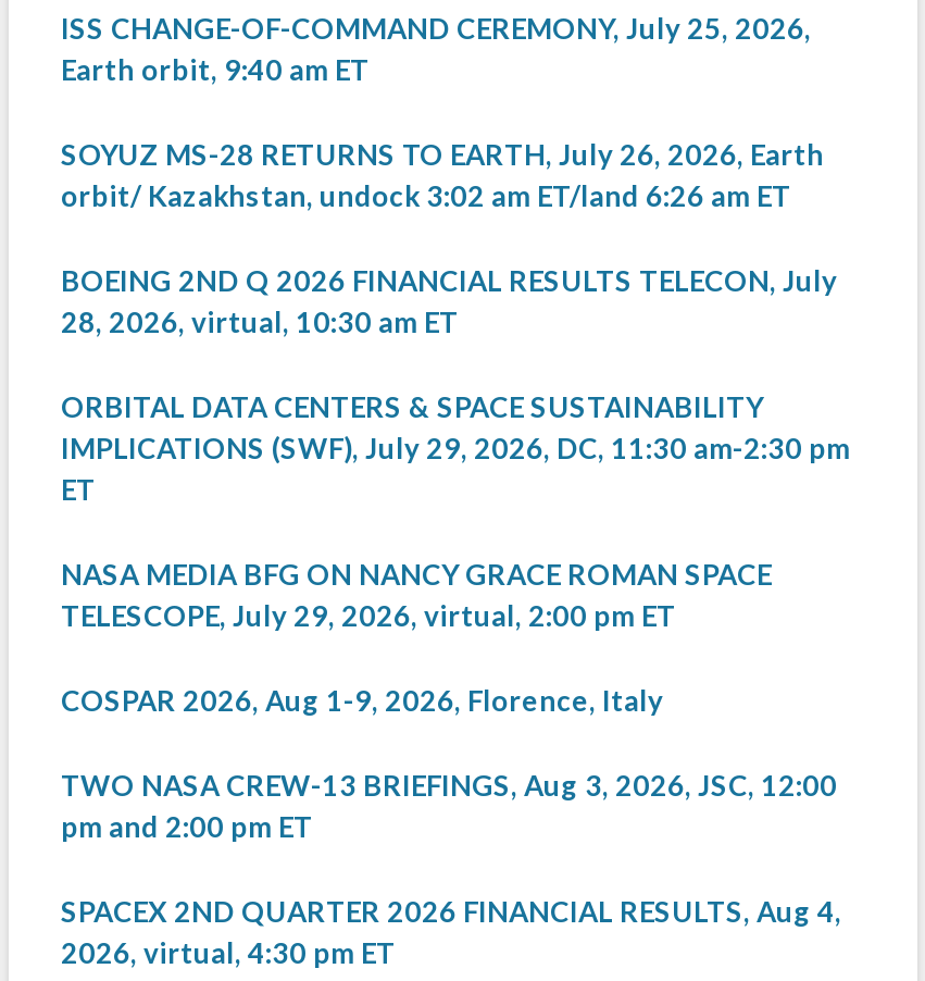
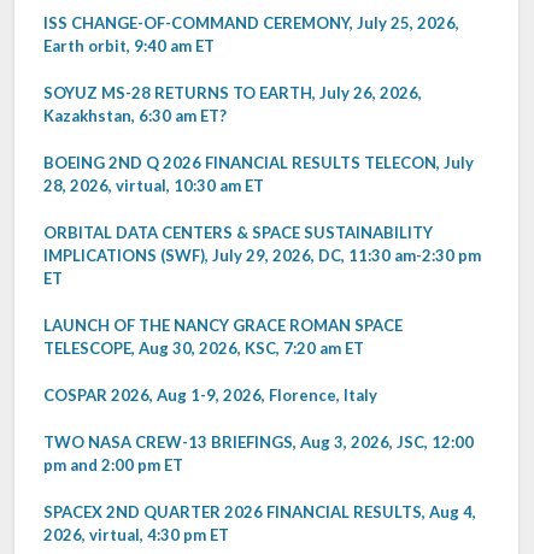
[61,137,824,213] SOYUZ MS-28 RETURNS TO EARTH, July 26, 2026, Earth | orbit/ Kazakhstan, undock 3:02 am ET/land 6:26 am ET -> [43,83,422,125] SOYUZ MS-28 RETURNS TO EARTH, July 26, 2026, | Kazakhstan, 6:30 am ET?
[61,557,772,633] NASA MEDIA BFG ON NANCY GRACE ROMAN SPACE | TELESCOPE, July 29, 2026, virtual, 2:00 pm ET -> [43,315,403,357] LAUNCH OF THE NANCY GRACE ROMAN SPACE | TELESCOPE, Aug 30, 2026, KSC, 7:20 am ET

